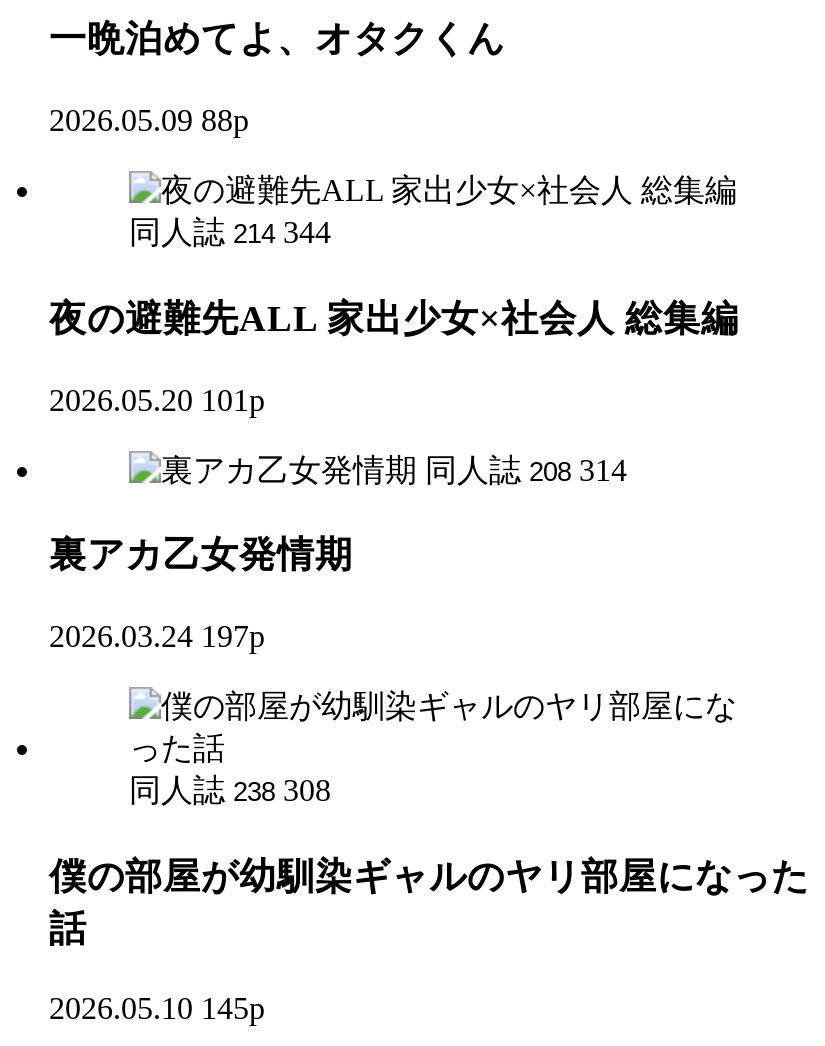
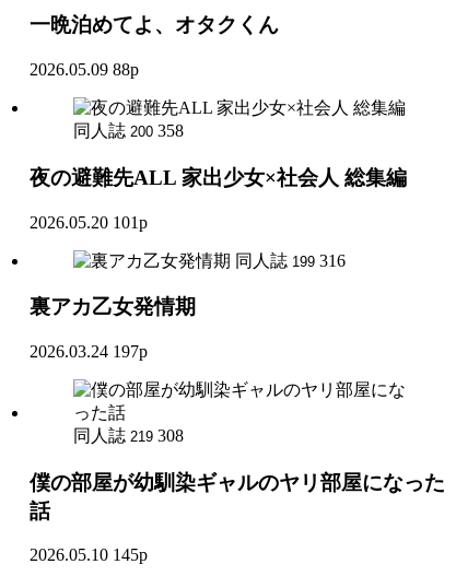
[129,215,331,249] 同人誌 214 344 -> [73,121,184,140] 同人誌 200 358
[425,452,627,486] 同人誌 208 314 -> [235,251,346,269] 同人誌 199 316
[129,773,331,807] 同人誌 238 308 -> [73,426,184,445] 同人誌 219 308

